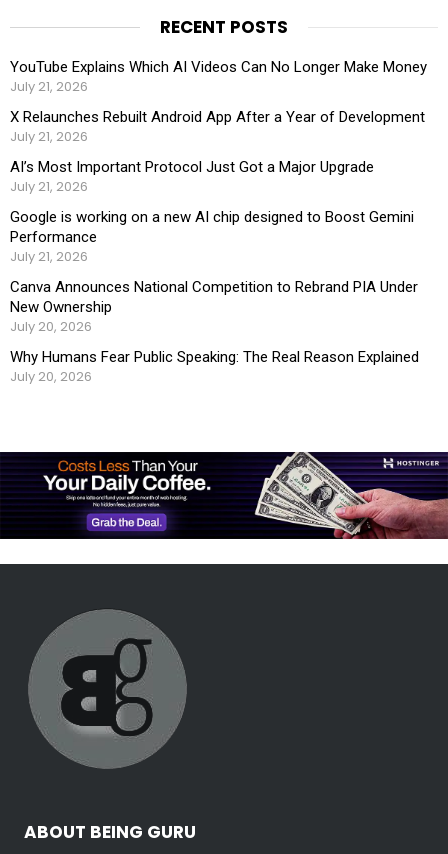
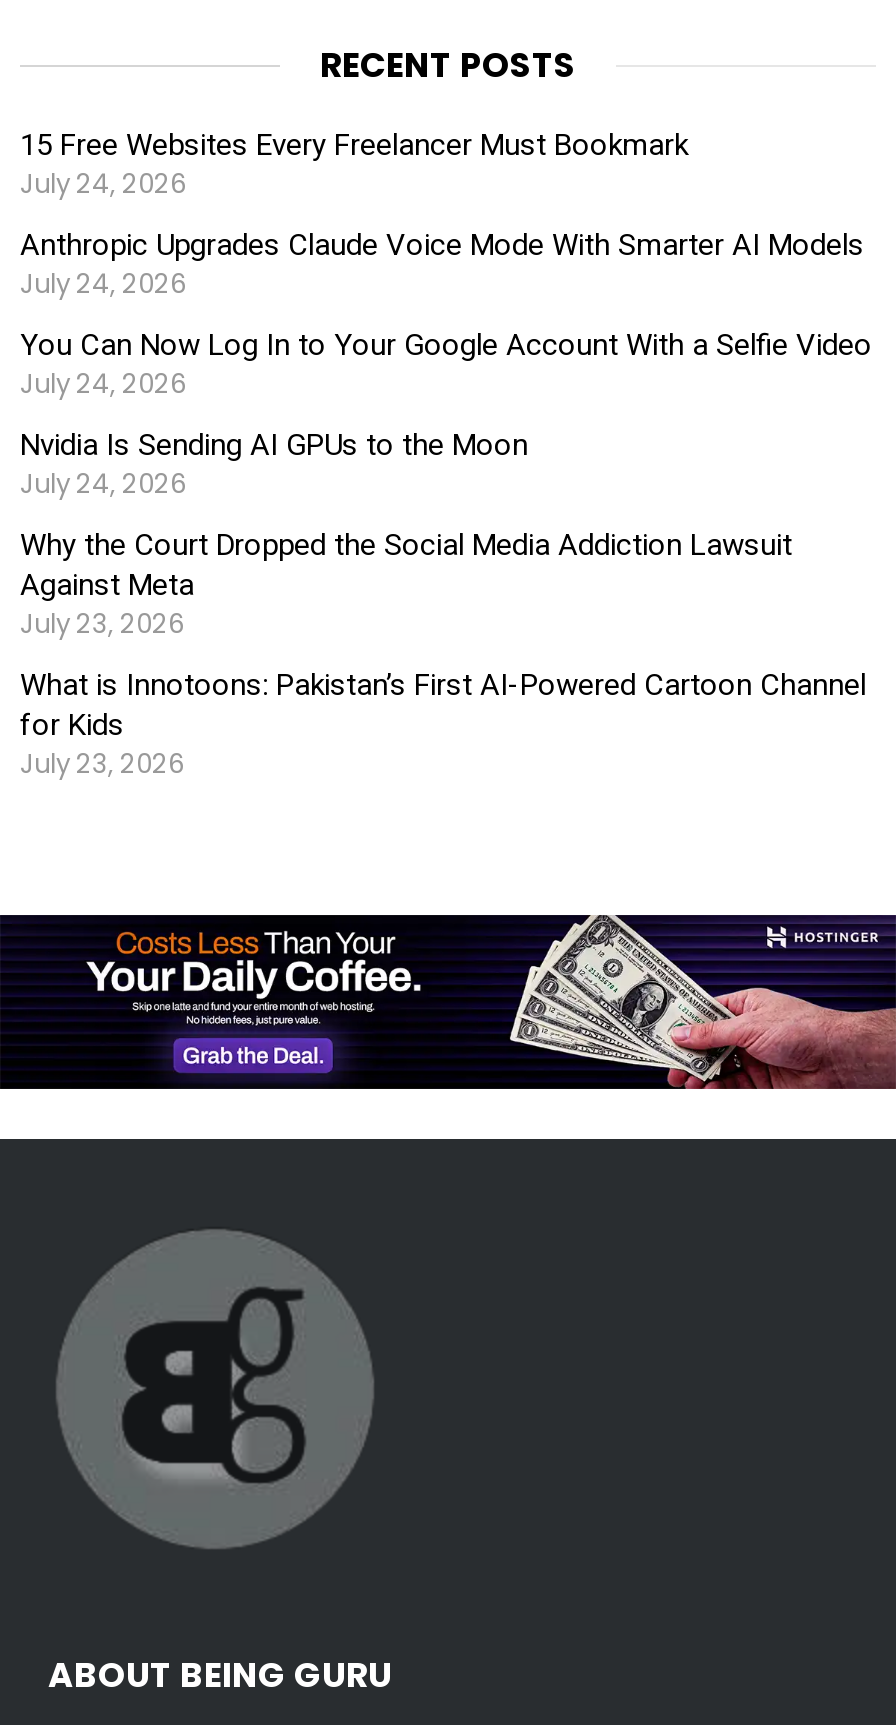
[10,58,427,96] YouTube Explains Which AI Videos Can No Longer Make Money | July 21, 2026 -> [20,126,688,202] 15 Free Websites Every Freelancer Must Bookmark | July 24, 2026
[10,108,425,146] X Relaunches Rebuilt Android App After a Year of Development | July 21, 2026 -> [20,226,864,302] Anthropic Upgrades Claude Voice Mode With Smarter AI Models | July 24, 2026
[10,158,374,196] AI’s Most Important Protocol Just Got a Major Upgrade | July 21, 2026 -> [20,326,872,402] You Can Now Log In to Your Google Account With a Selfie Video | July 24, 2026
[10,208,414,266] Google is working on a new AI chip designed to Boost Gemini | Performance | July 21, 2026 -> [20,426,528,502] Nvidia Is Sending AI GPUs to the Moon | July 24, 2026
[10,278,418,336] Canva Announces National Competition to Rebrand PIA Under | New Ownership | July 20, 2026 -> [20,526,792,642] Why the Court Dropped the Social Media Addiction Lawsuit | Against Meta | July 23, 2026
[10,348,419,386] Why Humans Fear Public Speaking: The Real Reason Explained | July 20, 2026 -> [20,666,866,782] What is Innotoons: Pakistan’s First AI-Powered Cartoon Channel | for Kids | July 23, 2026

